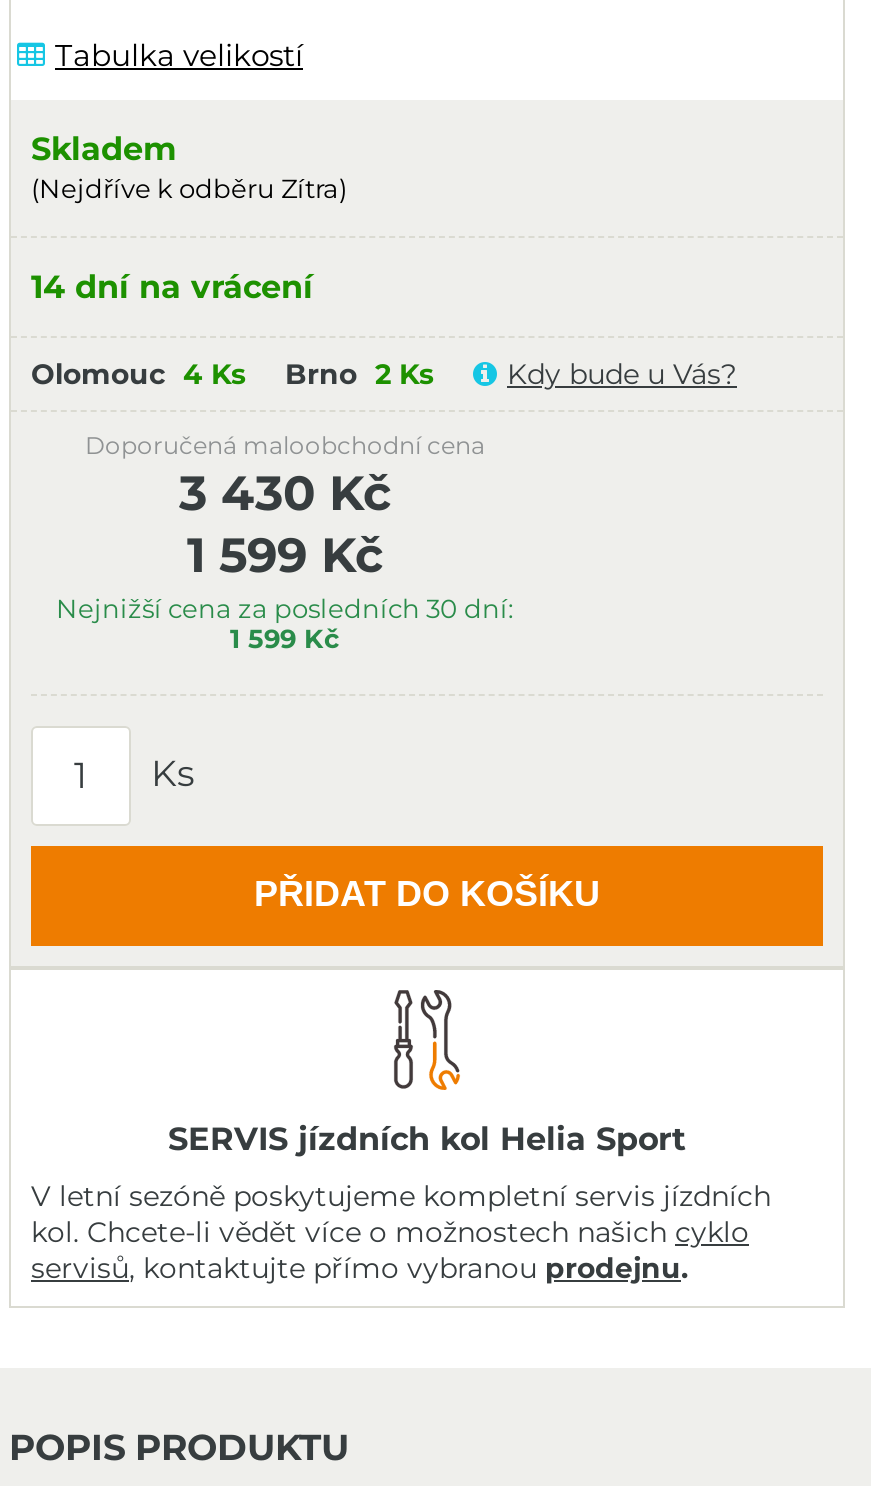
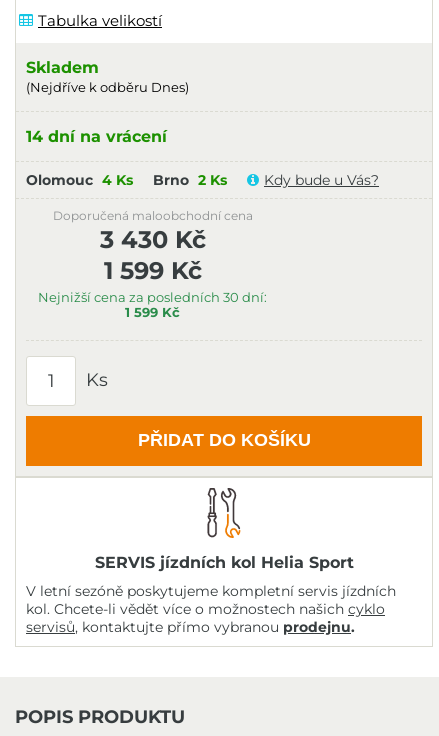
[31,173,347,203] (Nejdříve k odběru Zítra) -> [26,80,189,95] (Nejdříve k odběru Dnes)

